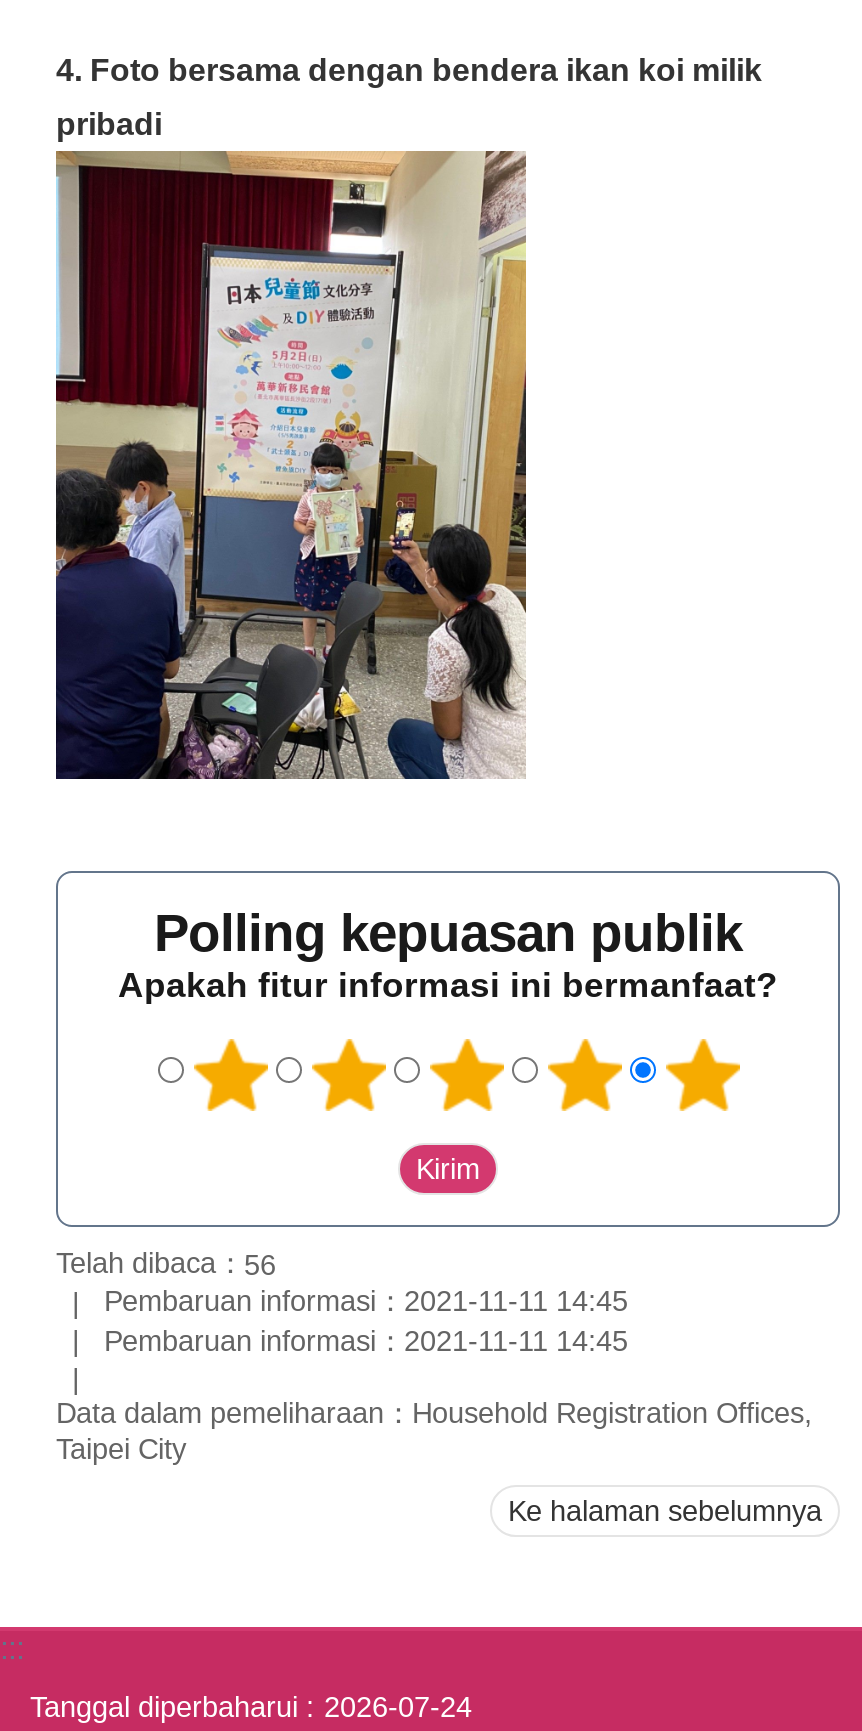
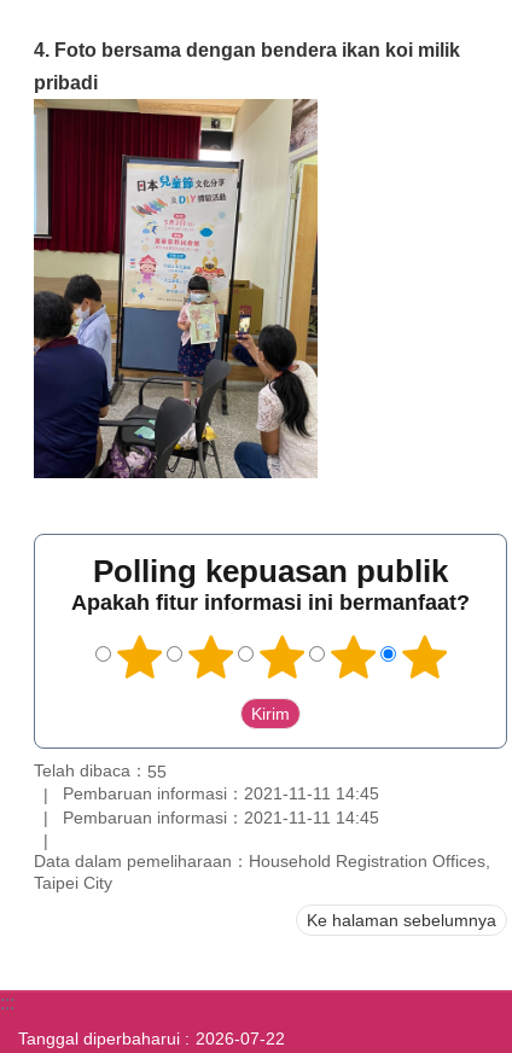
[56,1246,276,1280] Telah dibaca：56 -> [34,760,167,781] Telah dibaca：55
[30,1691,472,1723] Tanggal diperbaharui 2026-07-24 -> [18,1029,285,1048] Tanggal diperbaharui 2026-07-22

